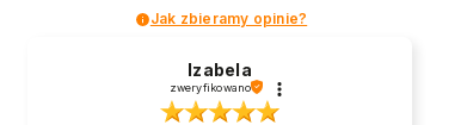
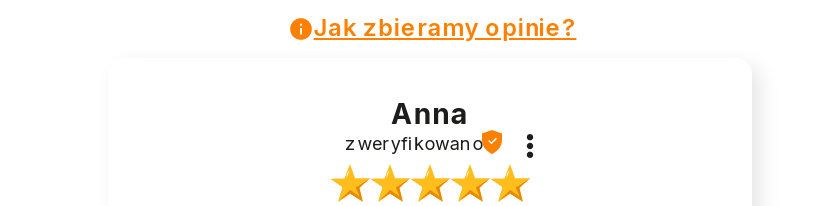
[188,59,252,79] Izabela -> [391,95,469,129] Anna

